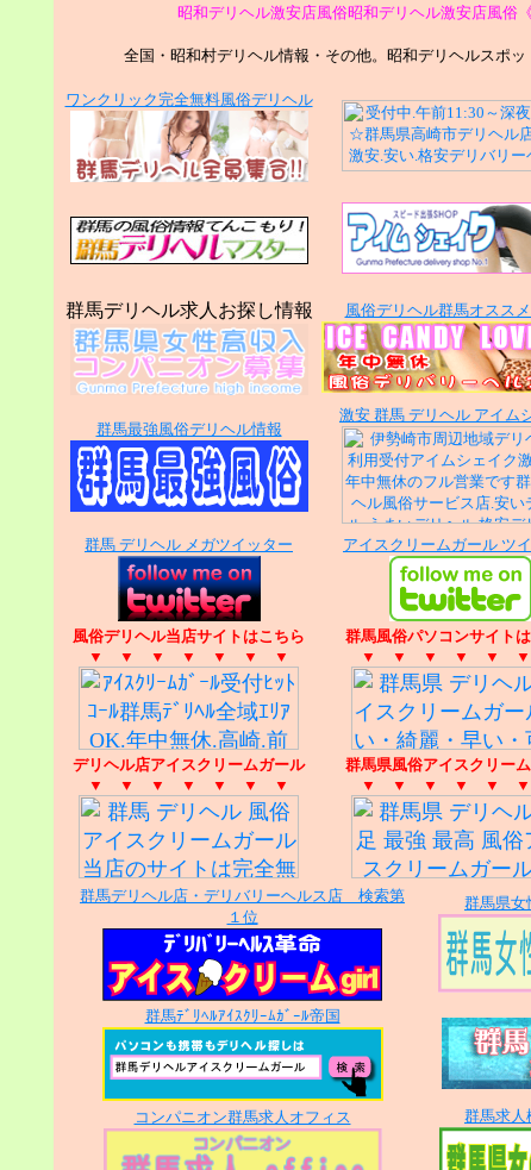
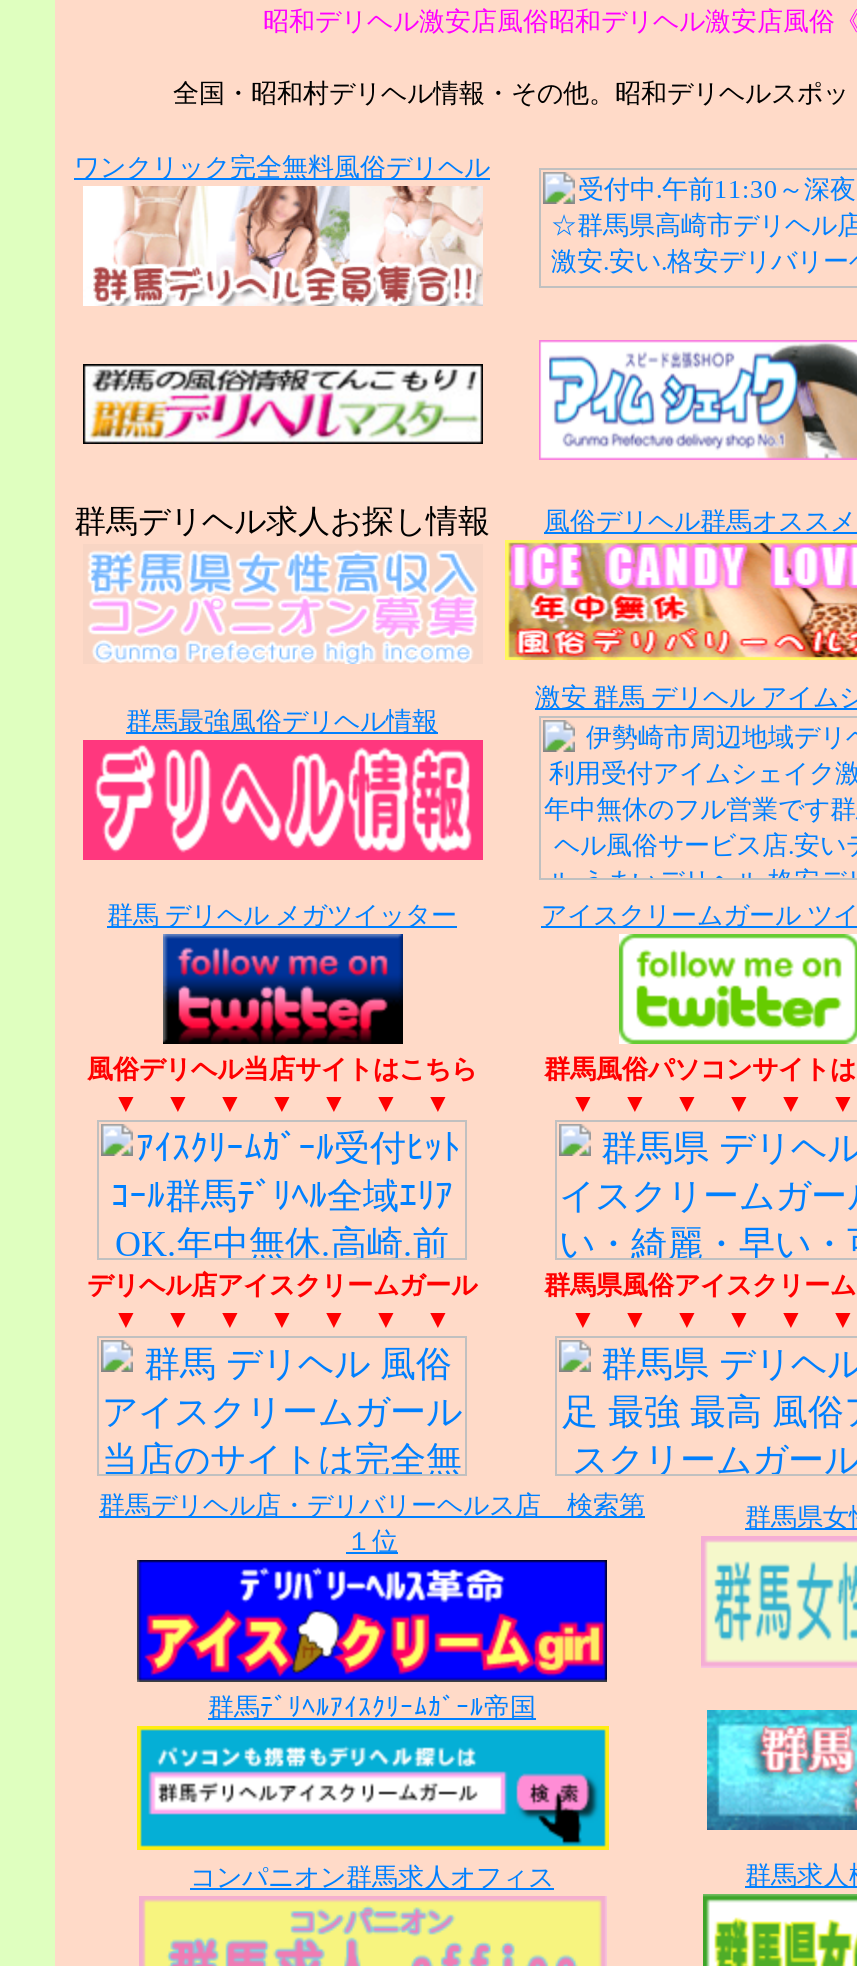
[69,439,310,513] [image] -> [81,738,485,862] [image]

